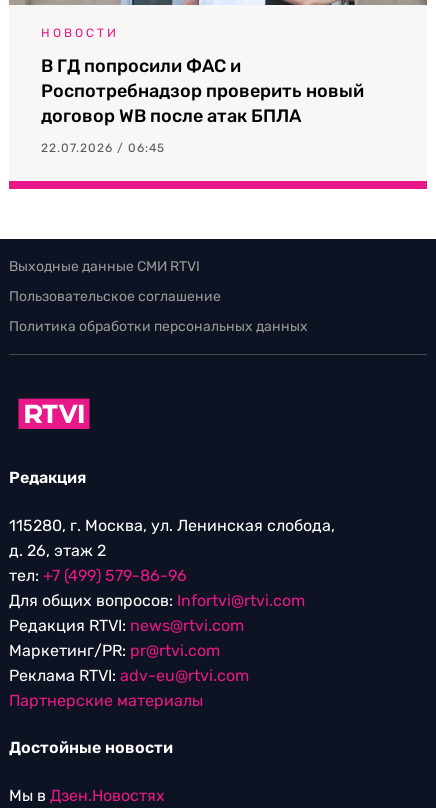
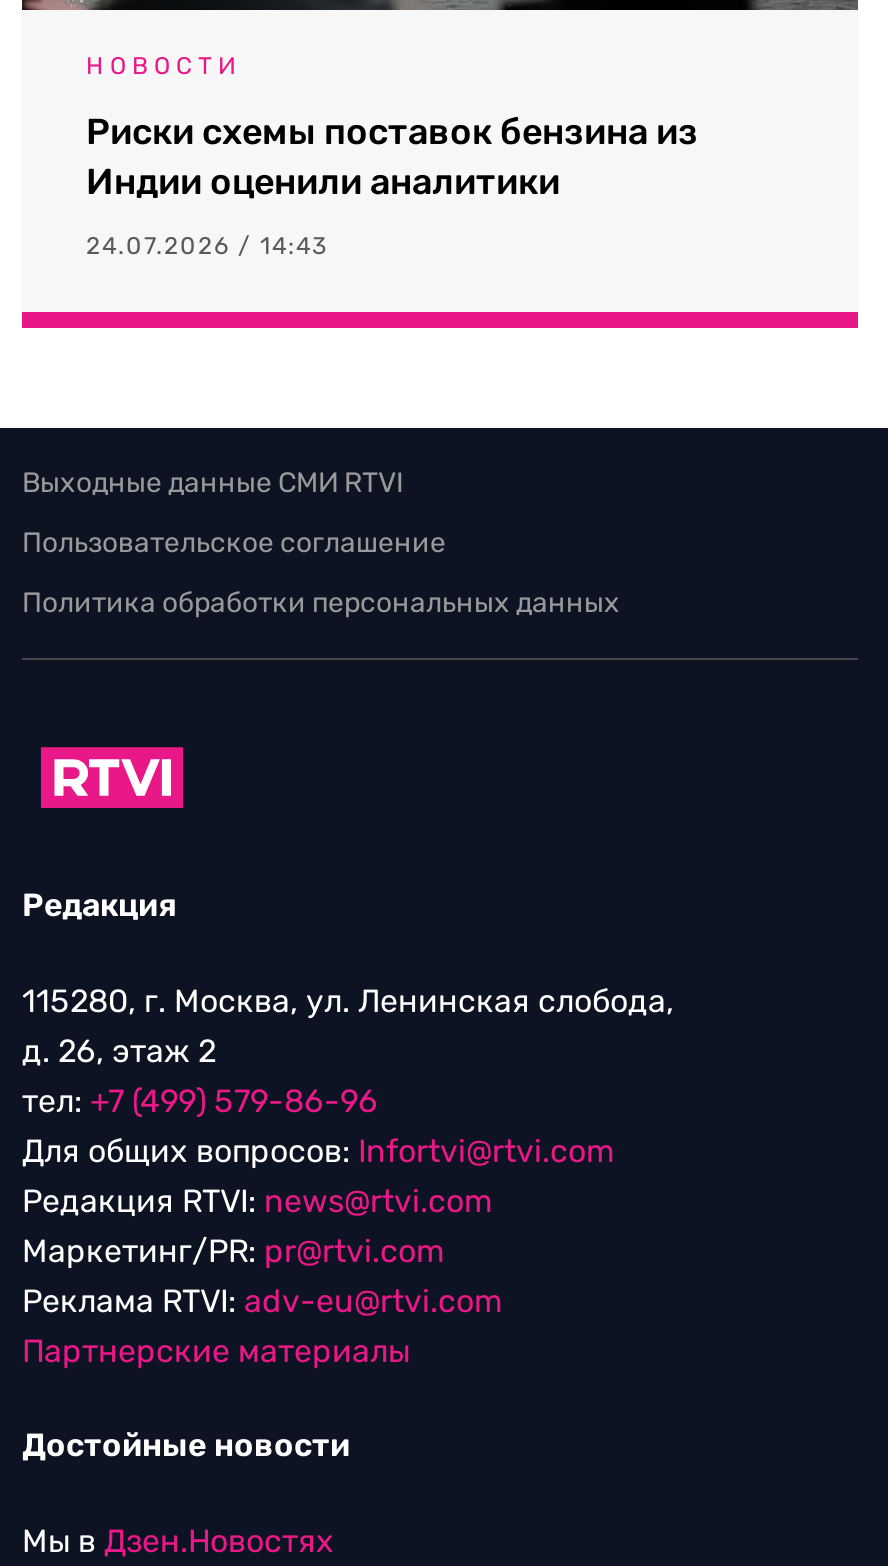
[41,55,364,127] В ГД попросили ФАС и | Роспотребнадзор проверить новый | договор WB после атак БПЛА -> [86,110,698,204] Риски схемы поставок бензина из | Индии оценили аналитики
[41,141,165,155] 22.07.2026 / 06:45 -> [86,232,328,260] 24.07.2026 / 14:43

